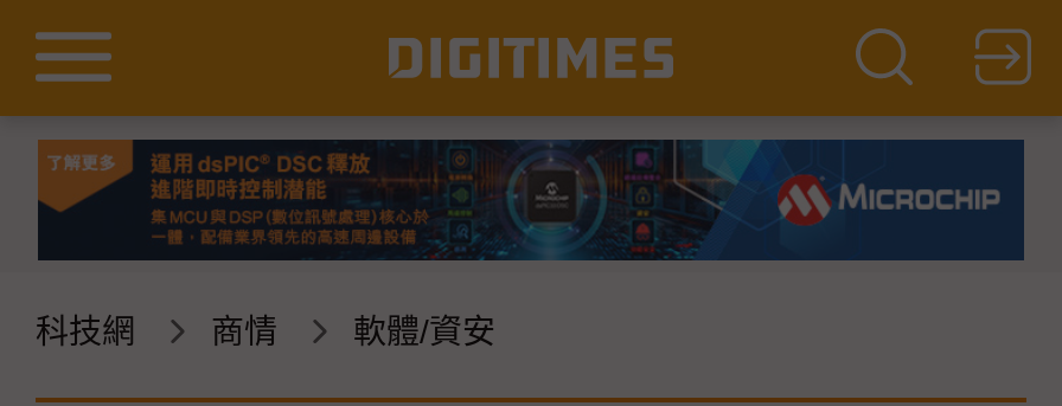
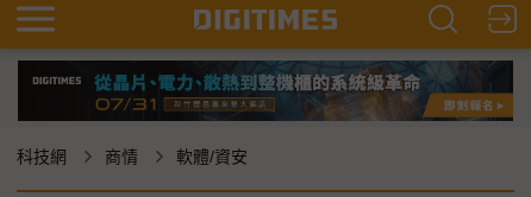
[36,137,1026,263] [image] -> [17,59,514,122] [image]

